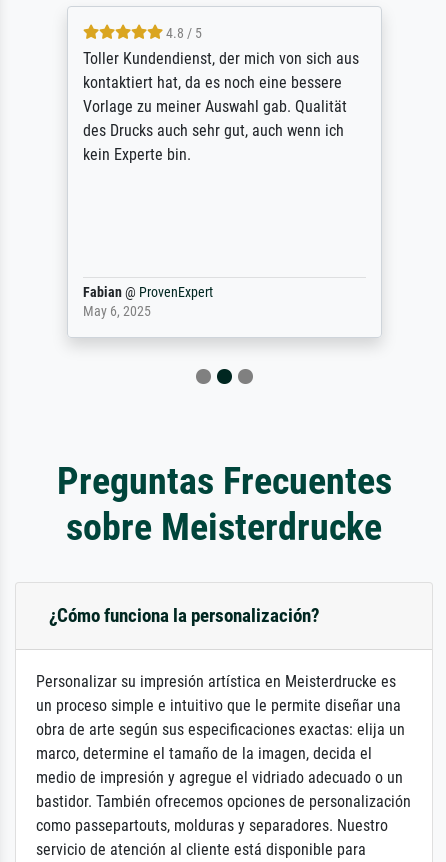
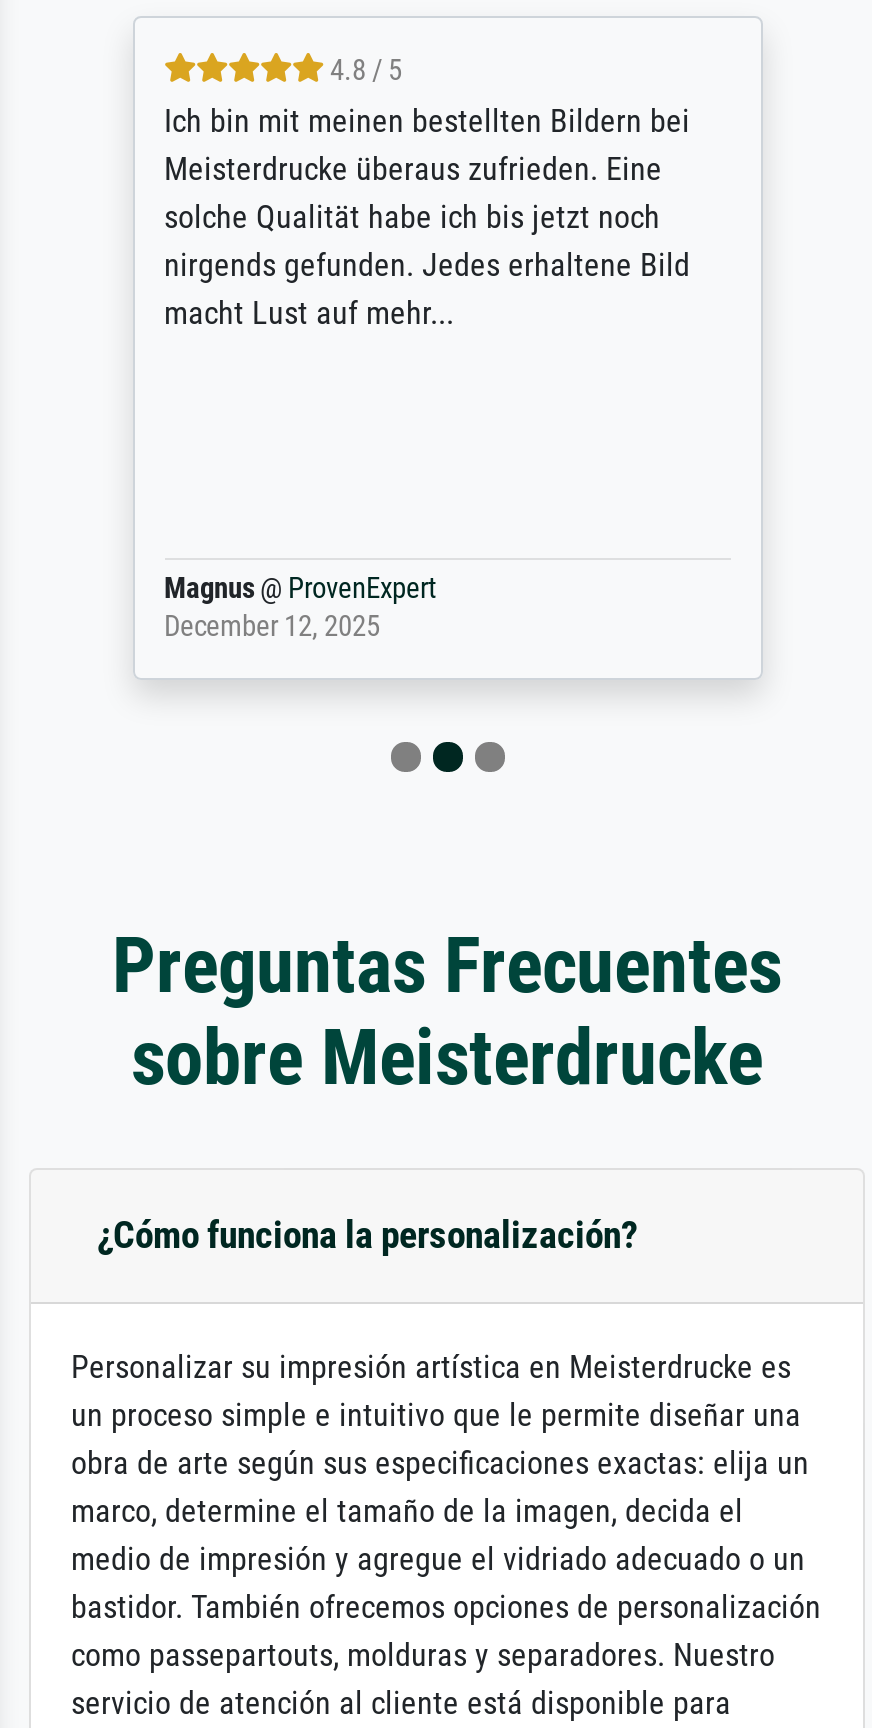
[82,49,358,164] Toller Kundendienst, der mich von sich aus | kontaktiert hat, da es noch eine bessere | Vorlage zu meiner Auswahl gab. Qualität | des Drucks auch sehr gut, auch wenn ich | kein Experte bin. -> [164,102,690,332] Ich bin mit meinen bestellten Bildern bei | Meisterdrucke überaus zufrieden. Eine | solche Qualität habe ich bis jetzt noch | nirgends gefunden. Jedes erhaltene Bild | macht Lust auf mehr...
[82,284,212,320] Fabian @ ProvenExpert | May 6, 2025 -> [164,572,436,644] Magnus @ ProvenExpert | December 12, 2025

